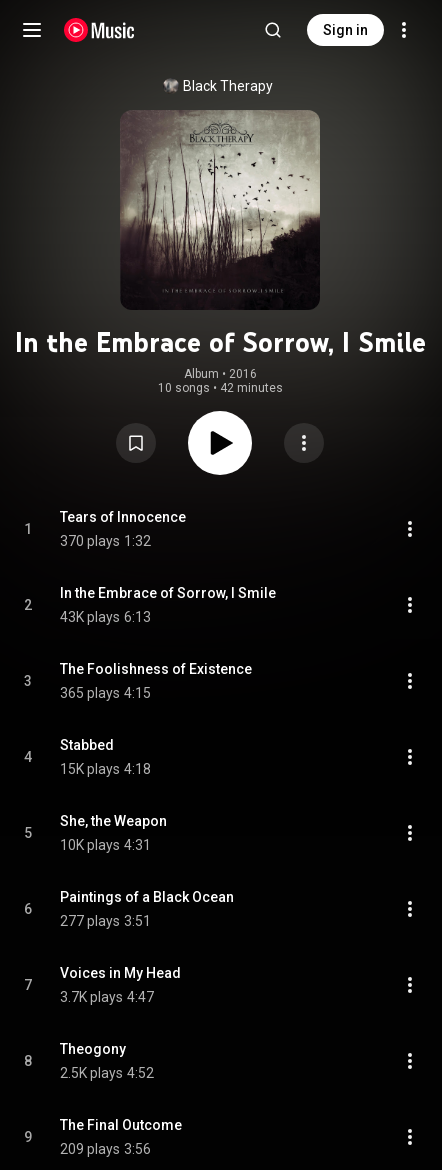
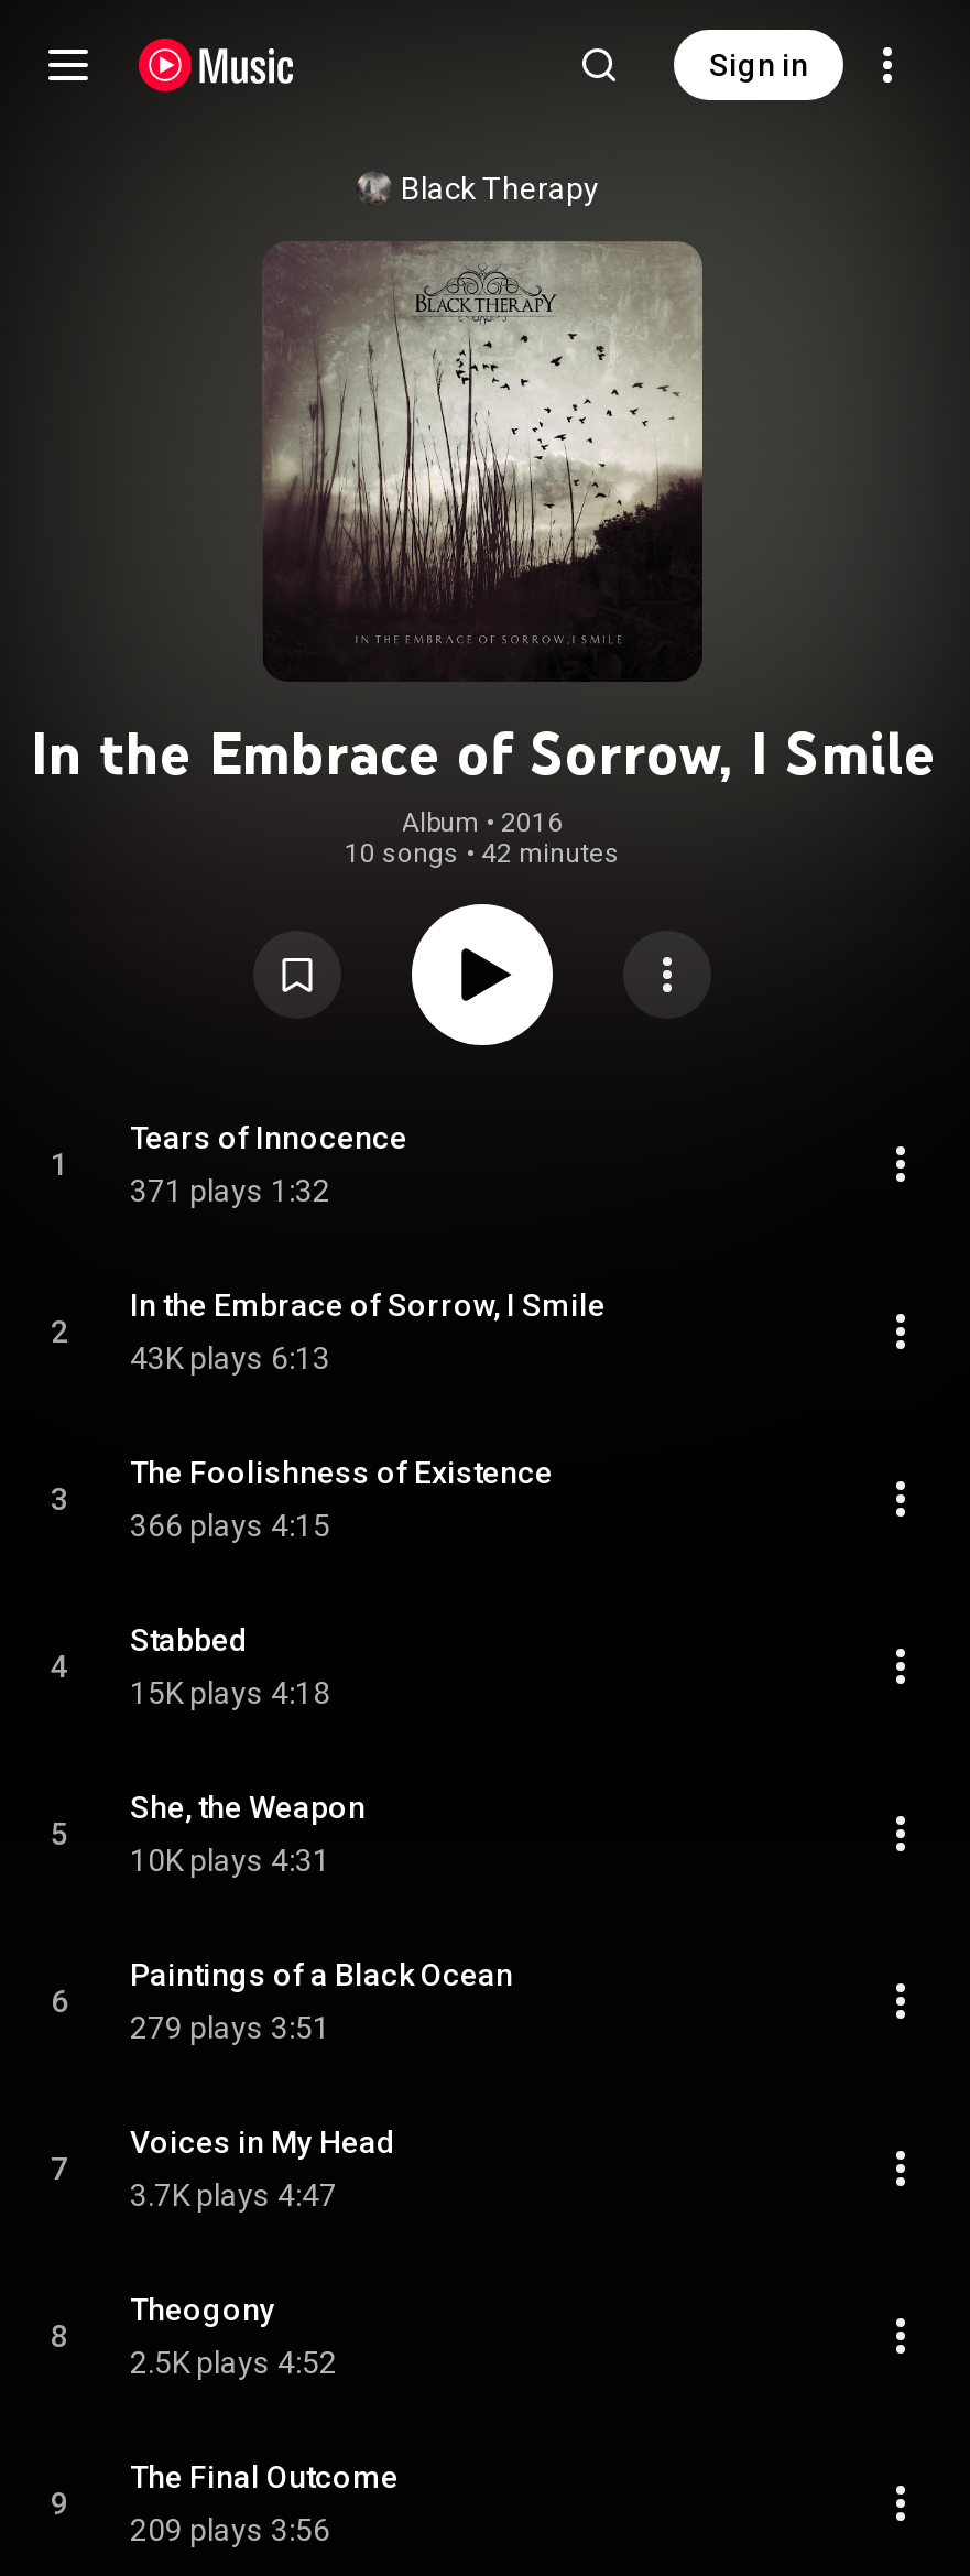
[60,533,151,549] 370 plays 1:32 -> [130,1173,330,1208] 371 plays 1:32
[60,685,151,701] 365 plays 4:15 -> [130,1508,330,1543] 366 plays 4:15
[60,913,151,929] 277 plays 3:51 -> [130,2010,330,2045] 279 plays 3:51

